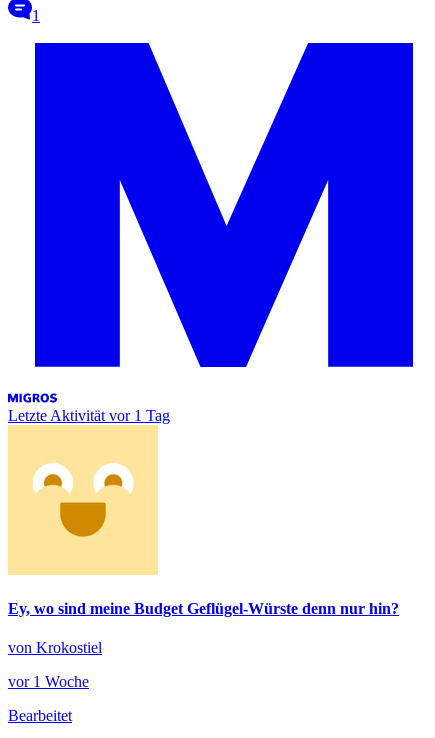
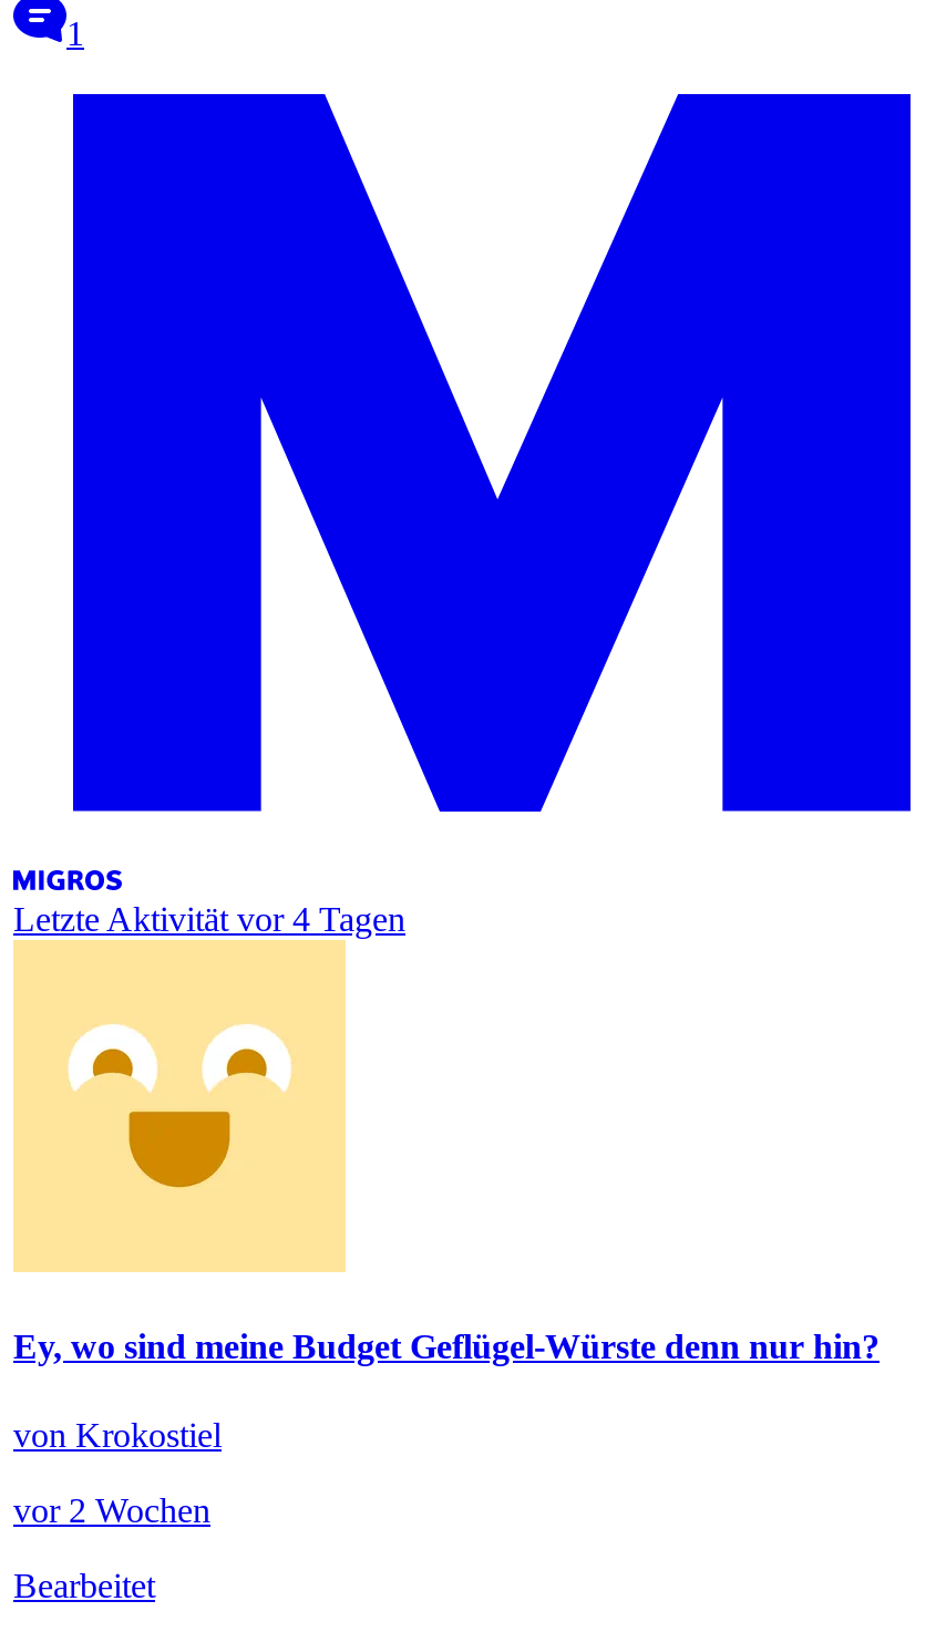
[8,407,170,424] Letzte Aktivität vor 1 Tag -> [13,901,405,938] Letzte Aktivität vor 4 Tagen
[8,673,89,690] vor 1 Woche -> [13,1491,210,1528] vor 2 Wochen

